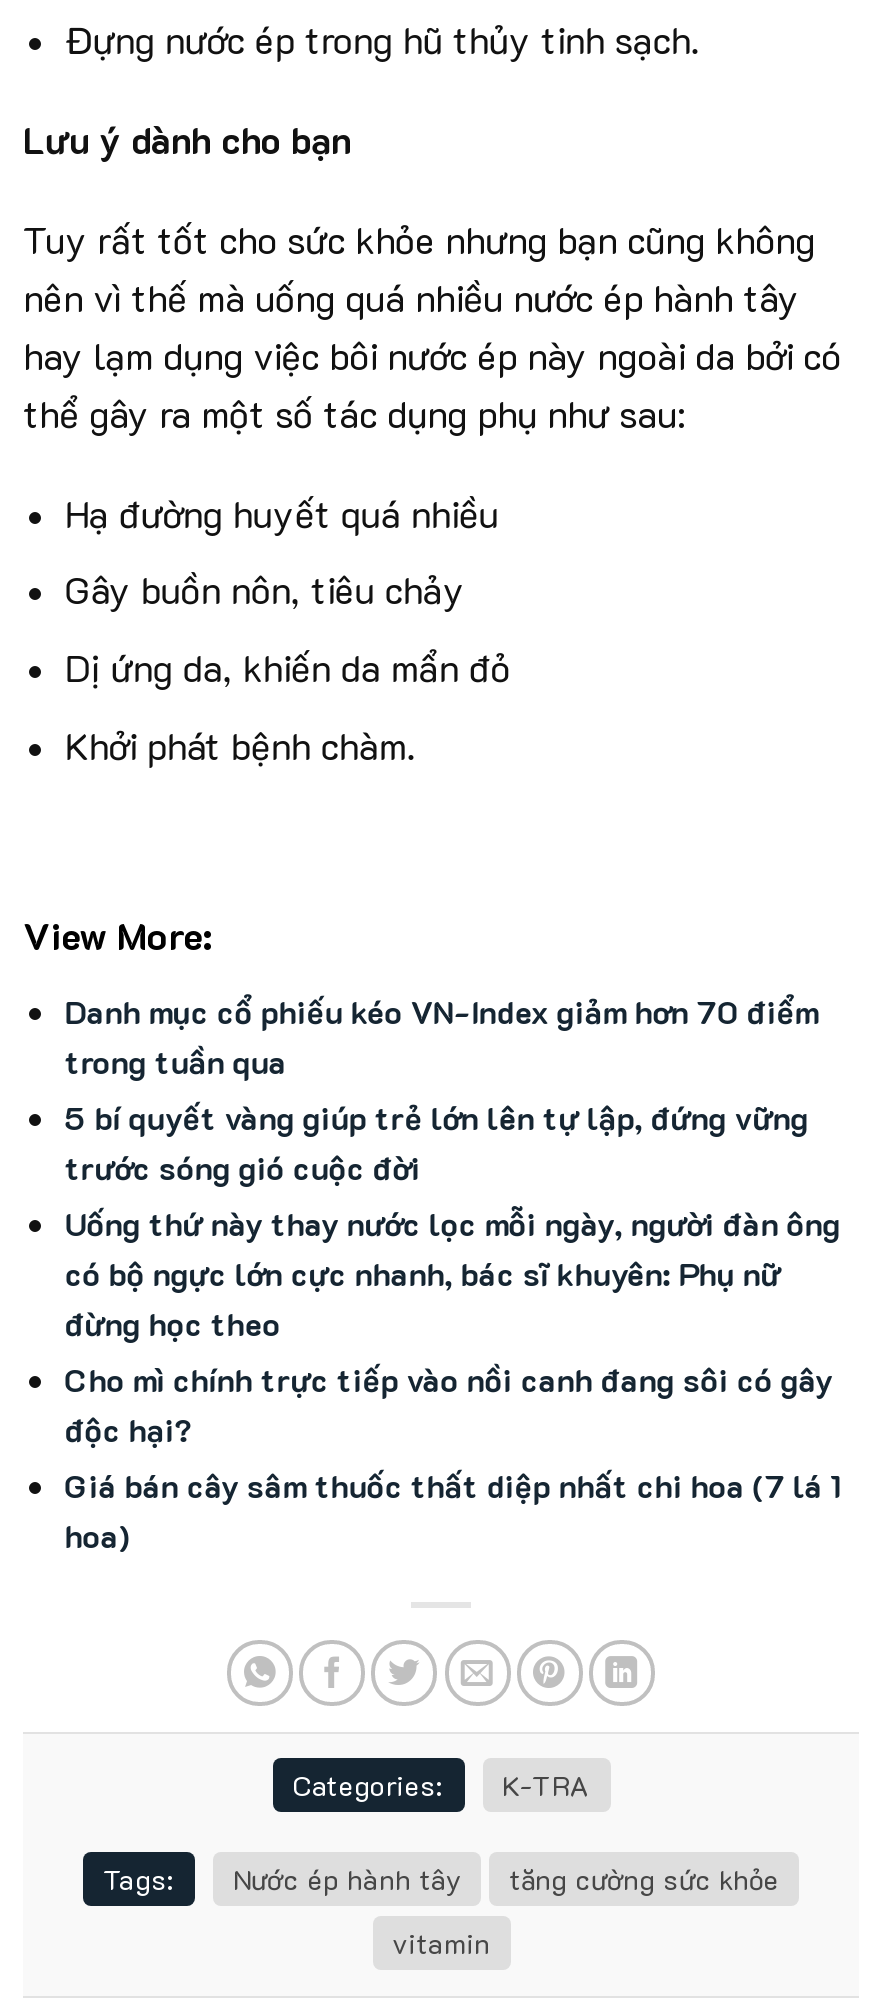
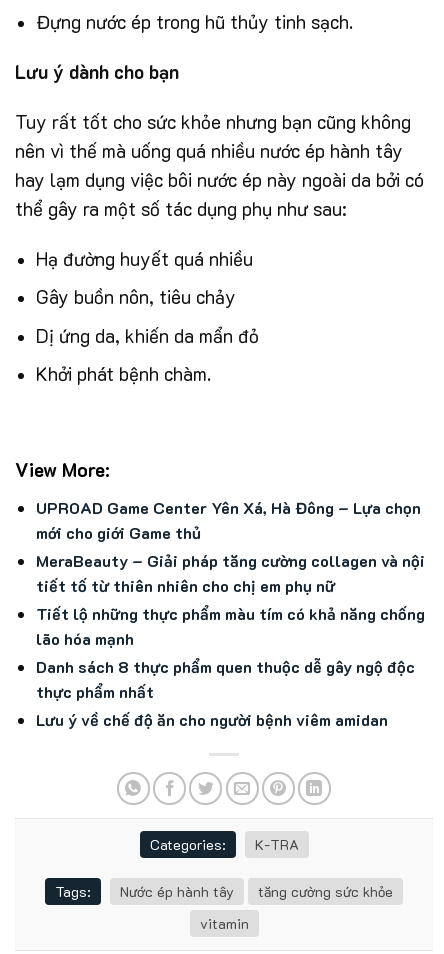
[65,990,843,1556] Danh mục cổ phiếu kéo VN-Index giảm hơn 70 điểm | trong tuần qua | 5 bí quyết vàng giúp trẻ lớn lên tự lập, đứng vững | trước sóng gió cuộc đời | Uống thứ này thay nước lọc mỗi ngày, người đàn ông | có bộ ngực lớn cực nhanh, bác sĩ khuyên: Phụ nữ | đừng học theo | Cho mì chính trực tiếp vào nồi canh đang sôi có gây | độc hại? | Giá bán cây sâm thuốc thất diệp nhất chi hoa (7 lá 1 | hoa) -> [36,497,425,730] UPROAD Game Center Yên Xá, Hà Đông – Lựa chọn | mới cho giới Game thủ | MeraBeauty – Giải pháp tăng cường collagen và nội | tiết tố từ thiên nhiên cho chị em phụ nữ | Tiết lộ những thực phẩm màu tím có khả năng chống | lão hóa mạnh | Danh sách 8 thực phẩm quen thuộc dễ gây ngộ độc | thực phẩm nhất | Lưu ý về chế độ ăn cho người bệnh viêm amidan

